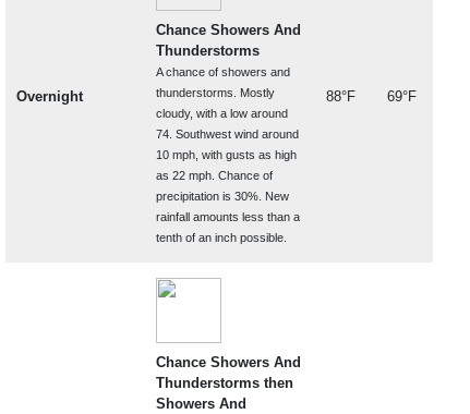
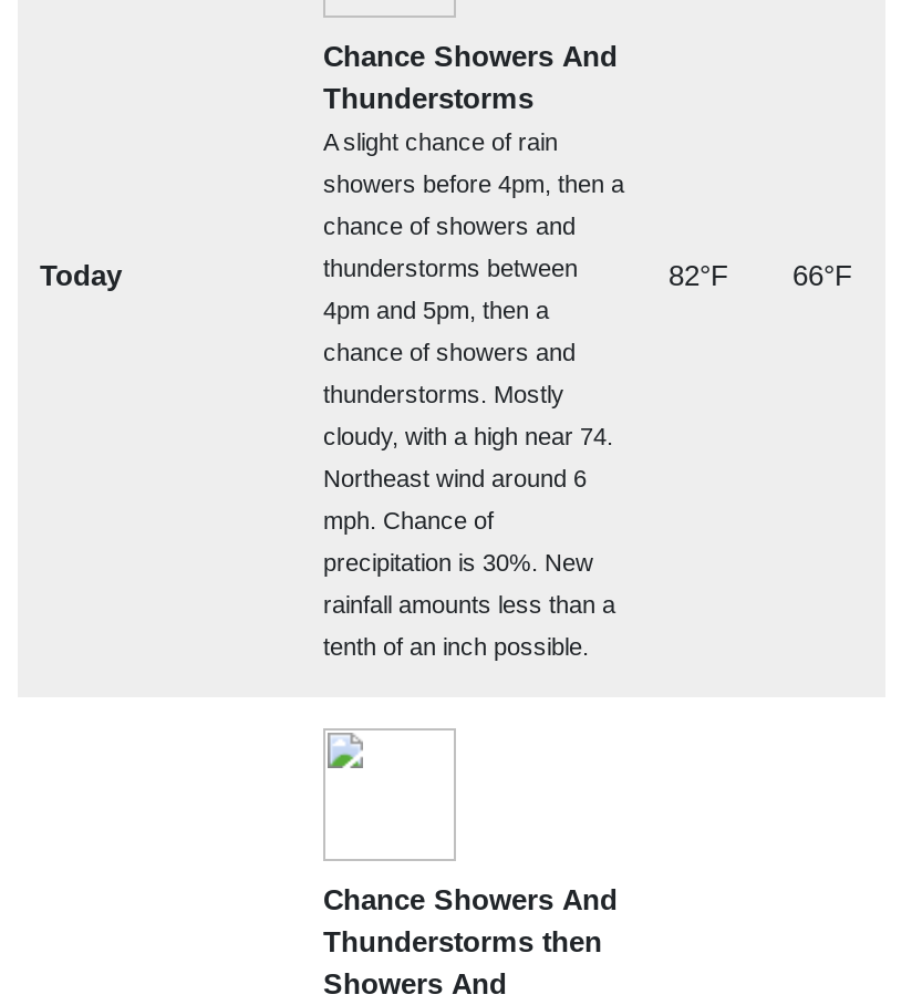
[156,65,290,78] A chance of showers and -> [323,128,624,365] A slight chance of rain | showers before 4pm, then a | chance of showers and | thunderstorms between | 4pm and 5pm, then a | chance of showers and
[16,88,83,105] Overnight -> [40,259,122,292] Today
moved [156,86,275,99] -> [323,381,564,407]: thunderstorms. Mostly
[326,88,417,105] 88°F | 69°F -> [669,259,852,292] 82°F | 66°F
[156,107,299,182] cloudy, with a low around | 74. Southwest wind around | 10 mph, with gusts as high | as 22 mph. Chance of -> [323,423,613,533] cloudy, with a high near 74. | Northeast wind around 6 | mph. Chance of

